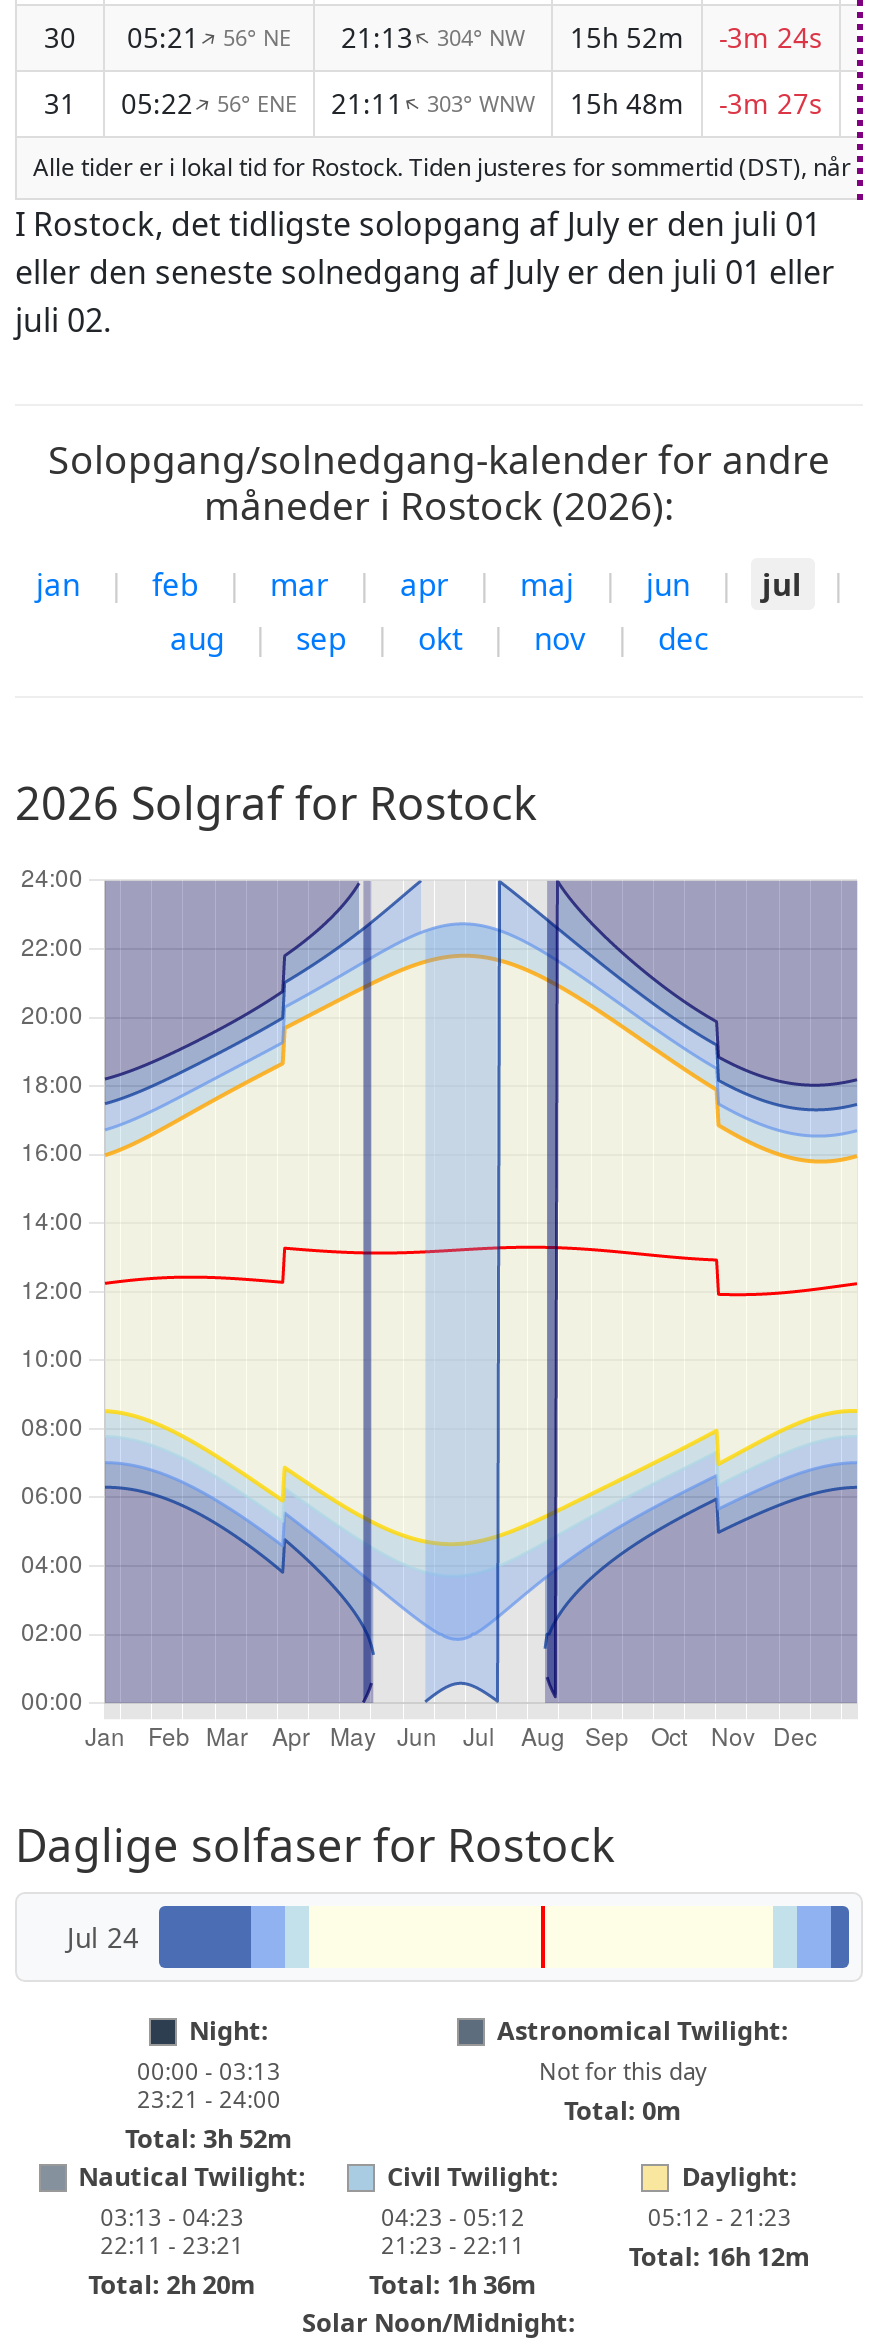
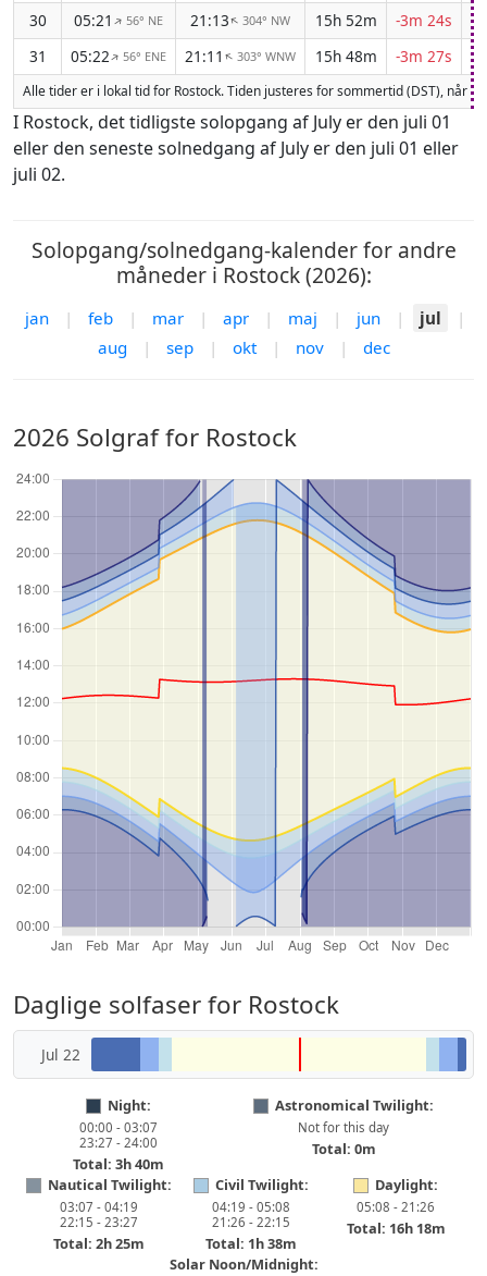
[67,1917,139,1955] Jul 24 -> [41,1044,80,1064] Jul 22
[137,2056,281,2086] 00:00 - 03:13 -> [79,1119,158,1136] 00:00 - 03:07
[137,2084,281,2114] 23:21 - 24:00 -> [79,1134,158,1151] 23:27 - 24:00
[125,2120,293,2156] Total: 3h 52m -> [73,1154,164,1174] Total: 3h 40m
[100,2202,244,2232] 03:13 - 04:23 -> [59,1199,138,1215] 03:07 - 04:19
[381,2202,525,2232] 04:23 - 05:12 -> [212,1199,290,1215] 04:19 - 05:08
[648,2202,792,2232] 05:12 - 21:23 -> [357,1199,435,1215] 05:08 - 21:26
[100,2230,244,2260] 22:11 - 23:21 -> [59,1214,138,1230] 22:15 - 23:27
[381,2230,525,2260] 21:23 - 22:11 -> [212,1214,290,1230] 21:26 - 22:15
[629,2238,811,2274] Total: 16h 12m -> [347,1218,445,1238] Total: 16h 18m
[88,2266,256,2302] Total: 2h 20m -> [53,1234,144,1253] Total: 2h 25m
[369,2266,537,2302] Total: 1h 36m -> [205,1234,297,1253] Total: 1h 38m

